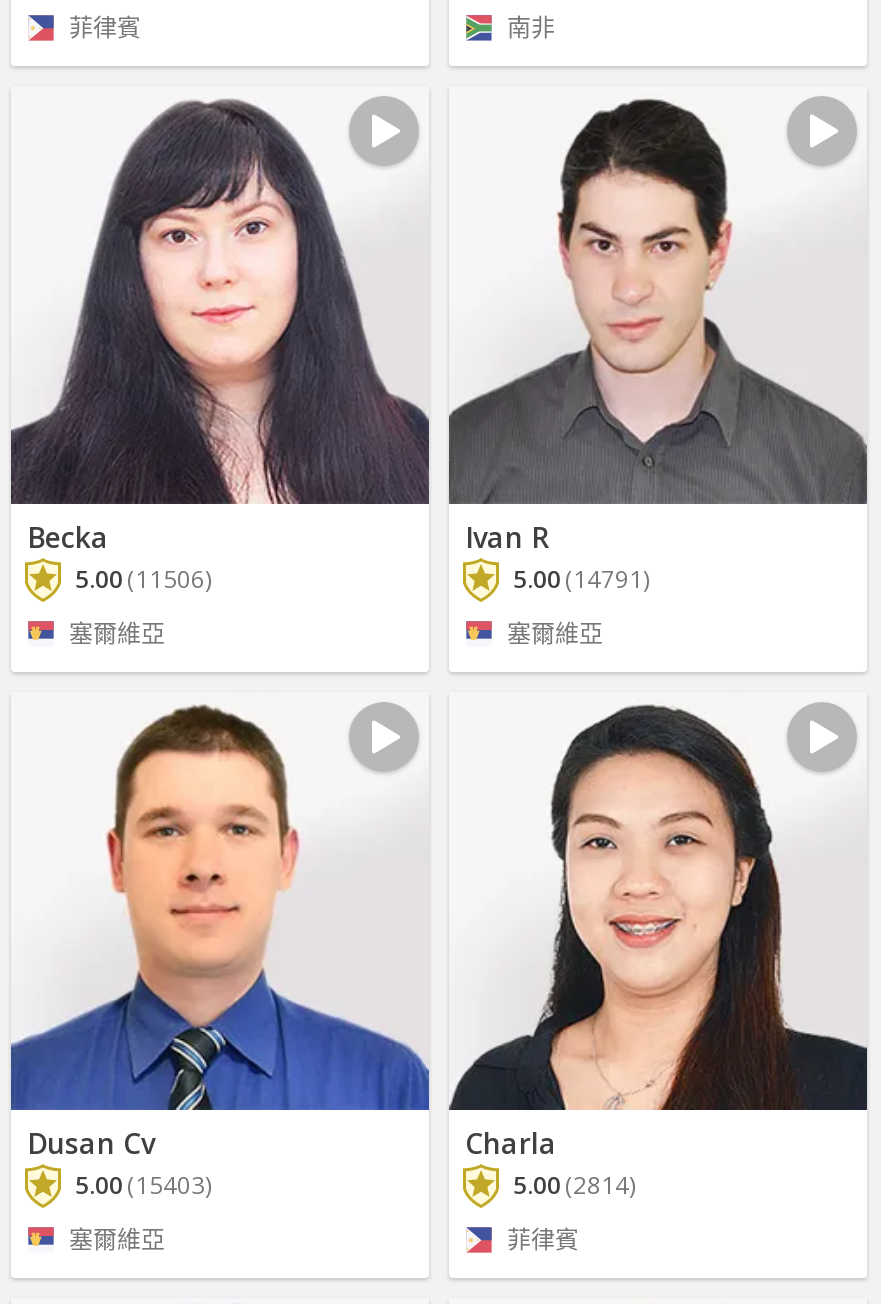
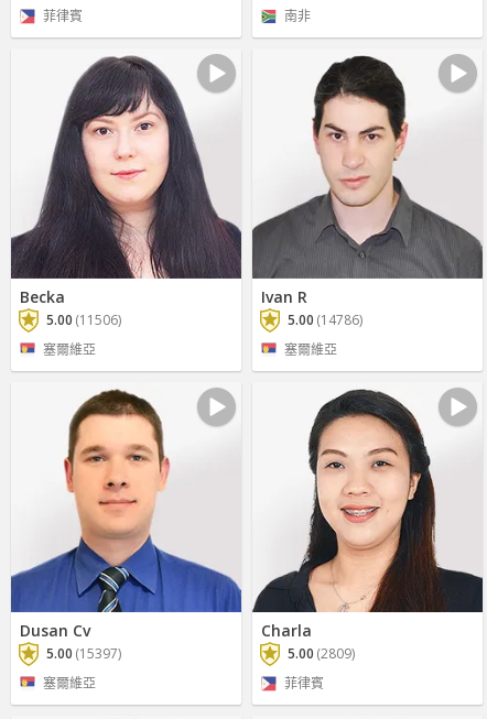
[513,561,649,595] 5.00 (14791) -> [288,310,362,329] 5.00 (14786)
[75,1167,211,1201] 5.00 (15403) -> [46,644,121,662] 5.00 (15397)
[513,1167,635,1201] 5.00 (2814) -> [288,644,355,662] 5.00 (2809)

